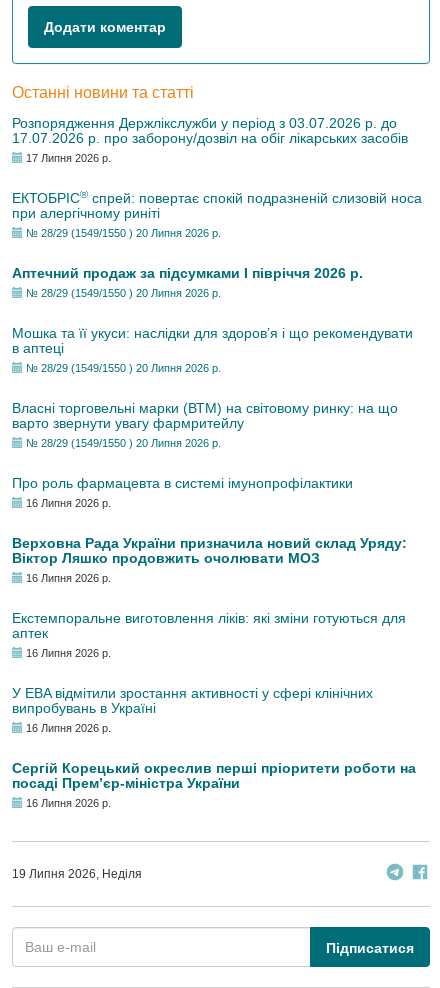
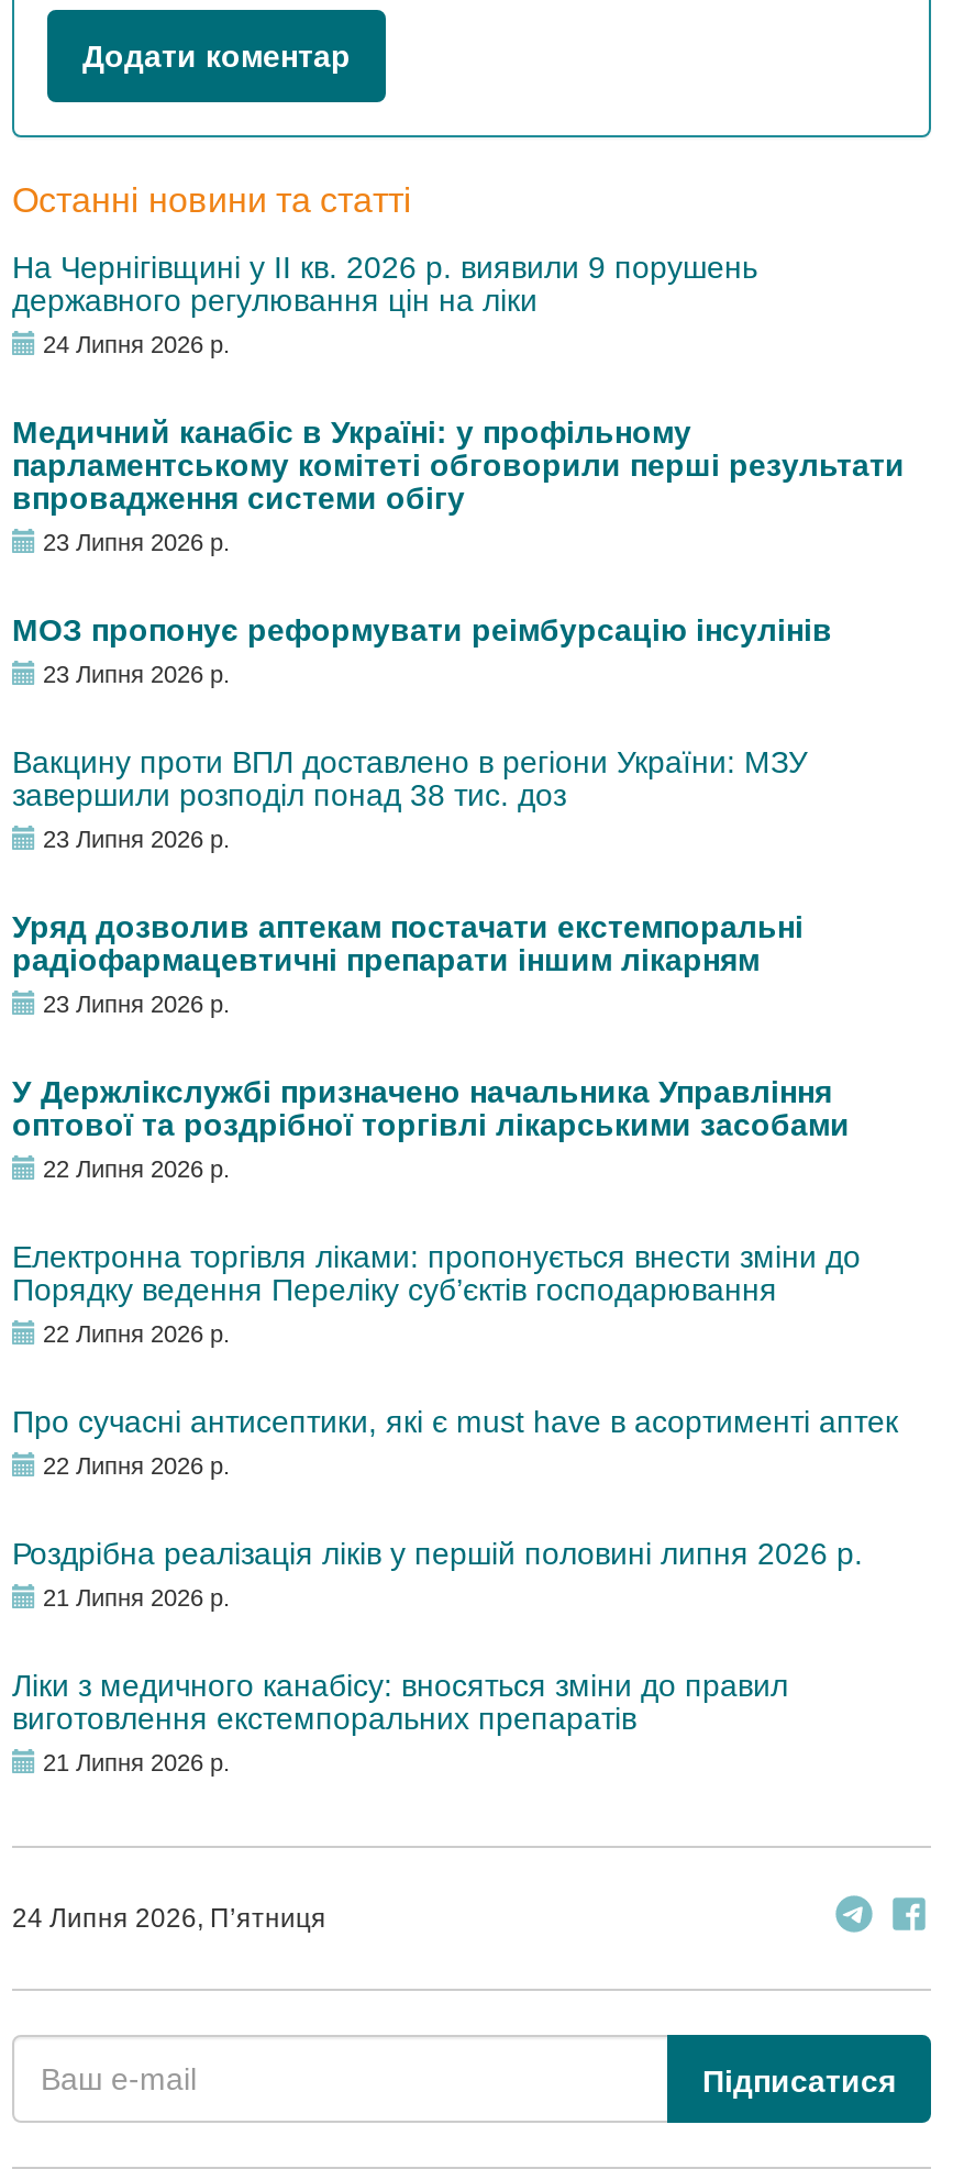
[12,115,408,164] Розпорядження Держлікслужби у період з 03.07.2026 р. до | 17.07.2026 р. про заборону/дозвіл на обіг лікарських засобів | 17 Липня 2026 р. -> [12,250,757,357] На Чернігівщині у ІІ кв. 2026 р. виявили 9 порушень | державного регулювання цін на ліки | 24 Липня 2026 р.
[12,188,422,239] ЕКТОБРІС® спрей: повертає спокій подразненій слизовій носа | при алергічному риніті | № 28/29 (1549/1550 ) 20 Липня 2026 р. -> [12,414,905,555] Медичний канабіс в Україні: у профільному | парламентському комітеті обговорили перші результати | впровадження системи обігу | 23 Липня 2026 р.
[12,265,363,299] Аптечний продаж за підсумками І півріччя 2026 р. | № 28/29 (1549/1550 ) 20 Липня 2026 р. -> [12,612,832,687] МОЗ пропонує реформувати реімбурсацію інсулінів | 23 Липня 2026 р.
[12,325,413,374] Мошка та її укуси: наслідки для здоров’я і що рекомендувати | в аптеці | № 28/29 (1549/1550 ) 20 Липня 2026 р. -> [12,744,808,852] Вакцину проти ВПЛ доставлено в регіони України: МЗУ | завершили розподіл понад 38 тис. доз | 23 Липня 2026 р.
[12,400,398,449] Власні торговельні марки (ВТМ) на світовому ринку: на що | варто звернути увагу фармритейлу | № 28/29 (1549/1550 ) 20 Липня 2026 р. -> [12,909,804,1017] Уряд дозволив аптекам постачати екстемпоральні | радіофармацевтичні препарати іншим лікарням | 23 Липня 2026 р.
[12,475,353,509] Про роль фармацевта в системі імунопрофілактики | 16 Липня 2026 р. -> [12,1074,850,1182] У Держлікслужбі призначено начальника Управління | оптової та роздрібної торгівлі лікарськими засобами | 22 Липня 2026 р.
[12,535,407,584] Верховна Рада України призначила новий склад Уряду: | Віктор Ляшко продовжить очолювати МОЗ | 16 Липня 2026 р. -> [12,1239,861,1347] Електронна торгівля ліками: пропонується внести зміни до | Порядку ведення Переліку суб’єктів господарювання | 22 Липня 2026 р.
[12,610,406,659] Екстемпоральне виготовлення ліків: які зміни готуються для | аптек | 16 Липня 2026 р. -> [12,1404,898,1479] Про сучасні антисептики, які є must have в асортименті аптек | 22 Липня 2026 р.
[12,685,373,734] У EBA відмітили зростання активності у сфері клінічних | випробувань в Україні | 16 Липня 2026 р. -> [12,1536,863,1611] Роздрібна реалізація ліків у першій половині липня 2026 р. | 21 Липня 2026 р.
[12,760,416,809] Сергій Корецький окреслив перші пріоритети роботи на | посаді Прем’єр-міністра України | 16 Липня 2026 р. -> [12,1668,788,1775] Ліки з медичного канабісу: вносяться зміни до правил | виготовлення екстемпоральних препаратів | 21 Липня 2026 р.
[12,867,142,881] 19 Липня 2026, Неділя -> [12,1903,326,1934] 24 Липня 2026, П’ятниця

